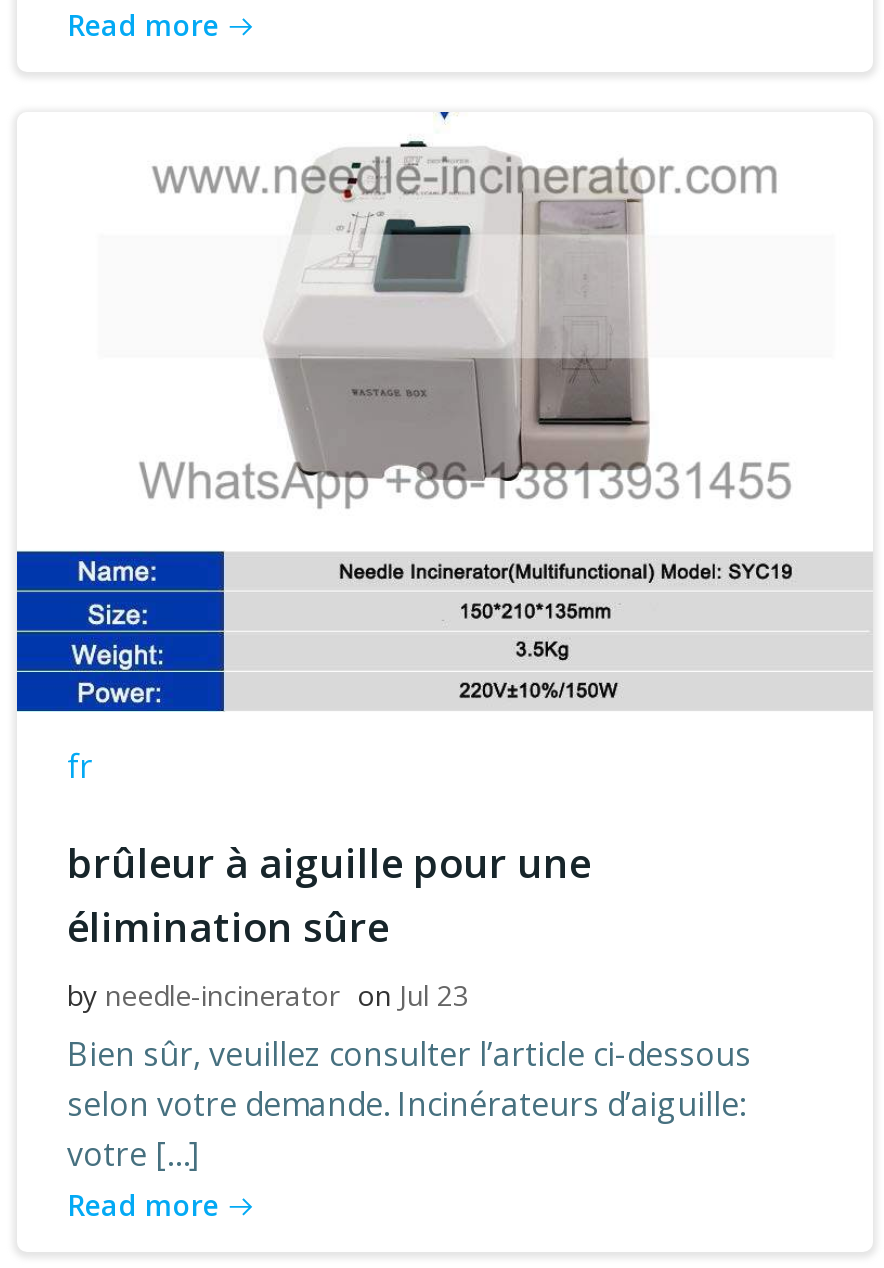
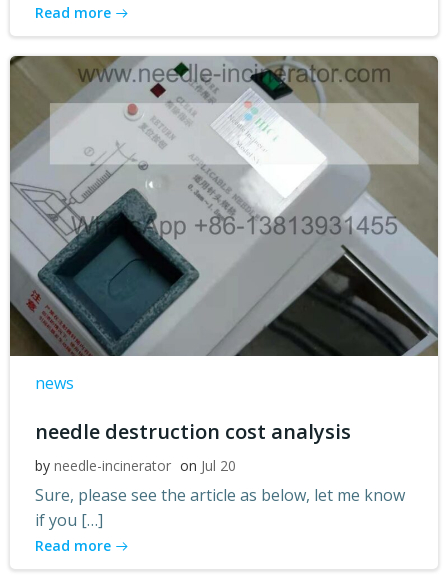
[15,134,873,788] [image] | fr -> [9,55,439,394] [image] | news
[67,836,751,1176] brûleur à aiguille pour une | élimination sûre | by needle-incinerator on Jul 23 | Bien sûr, veuillez consulter l’article ci-dessous | selon votre demande. Incinérateurs d’aiguille: | votre […] -> [35,418,405,531] needle destruction cost analysis | by needle-incinerator on Jul 20 | Sure, please see the article as below, let me know | if you […]

